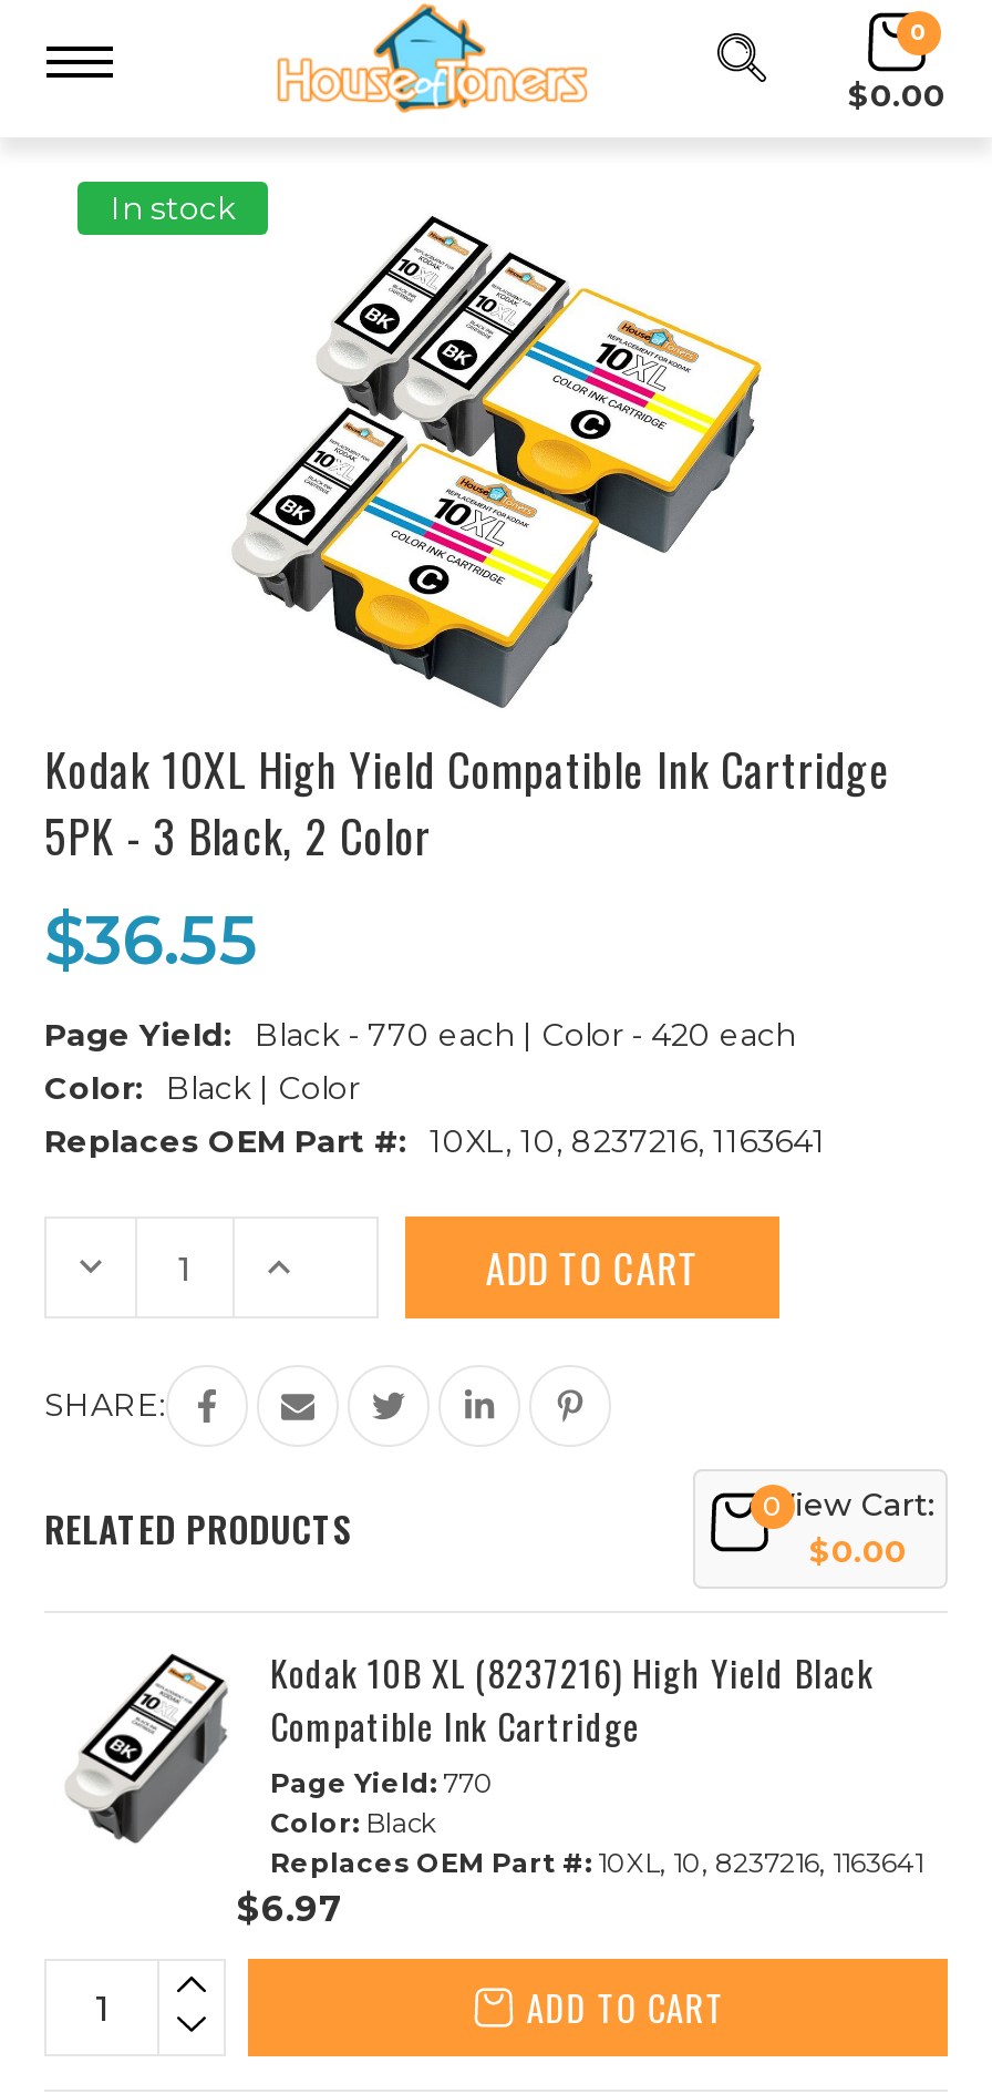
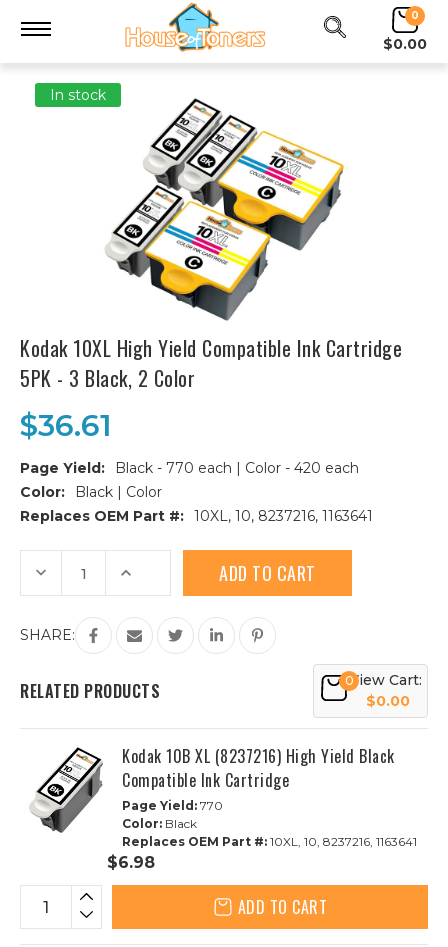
[44,900,259,982] $36.55 -> [20,407,112,444] $36.61
[237,1888,343,1930] $6.97 -> [107,853,155,872] $6.98

